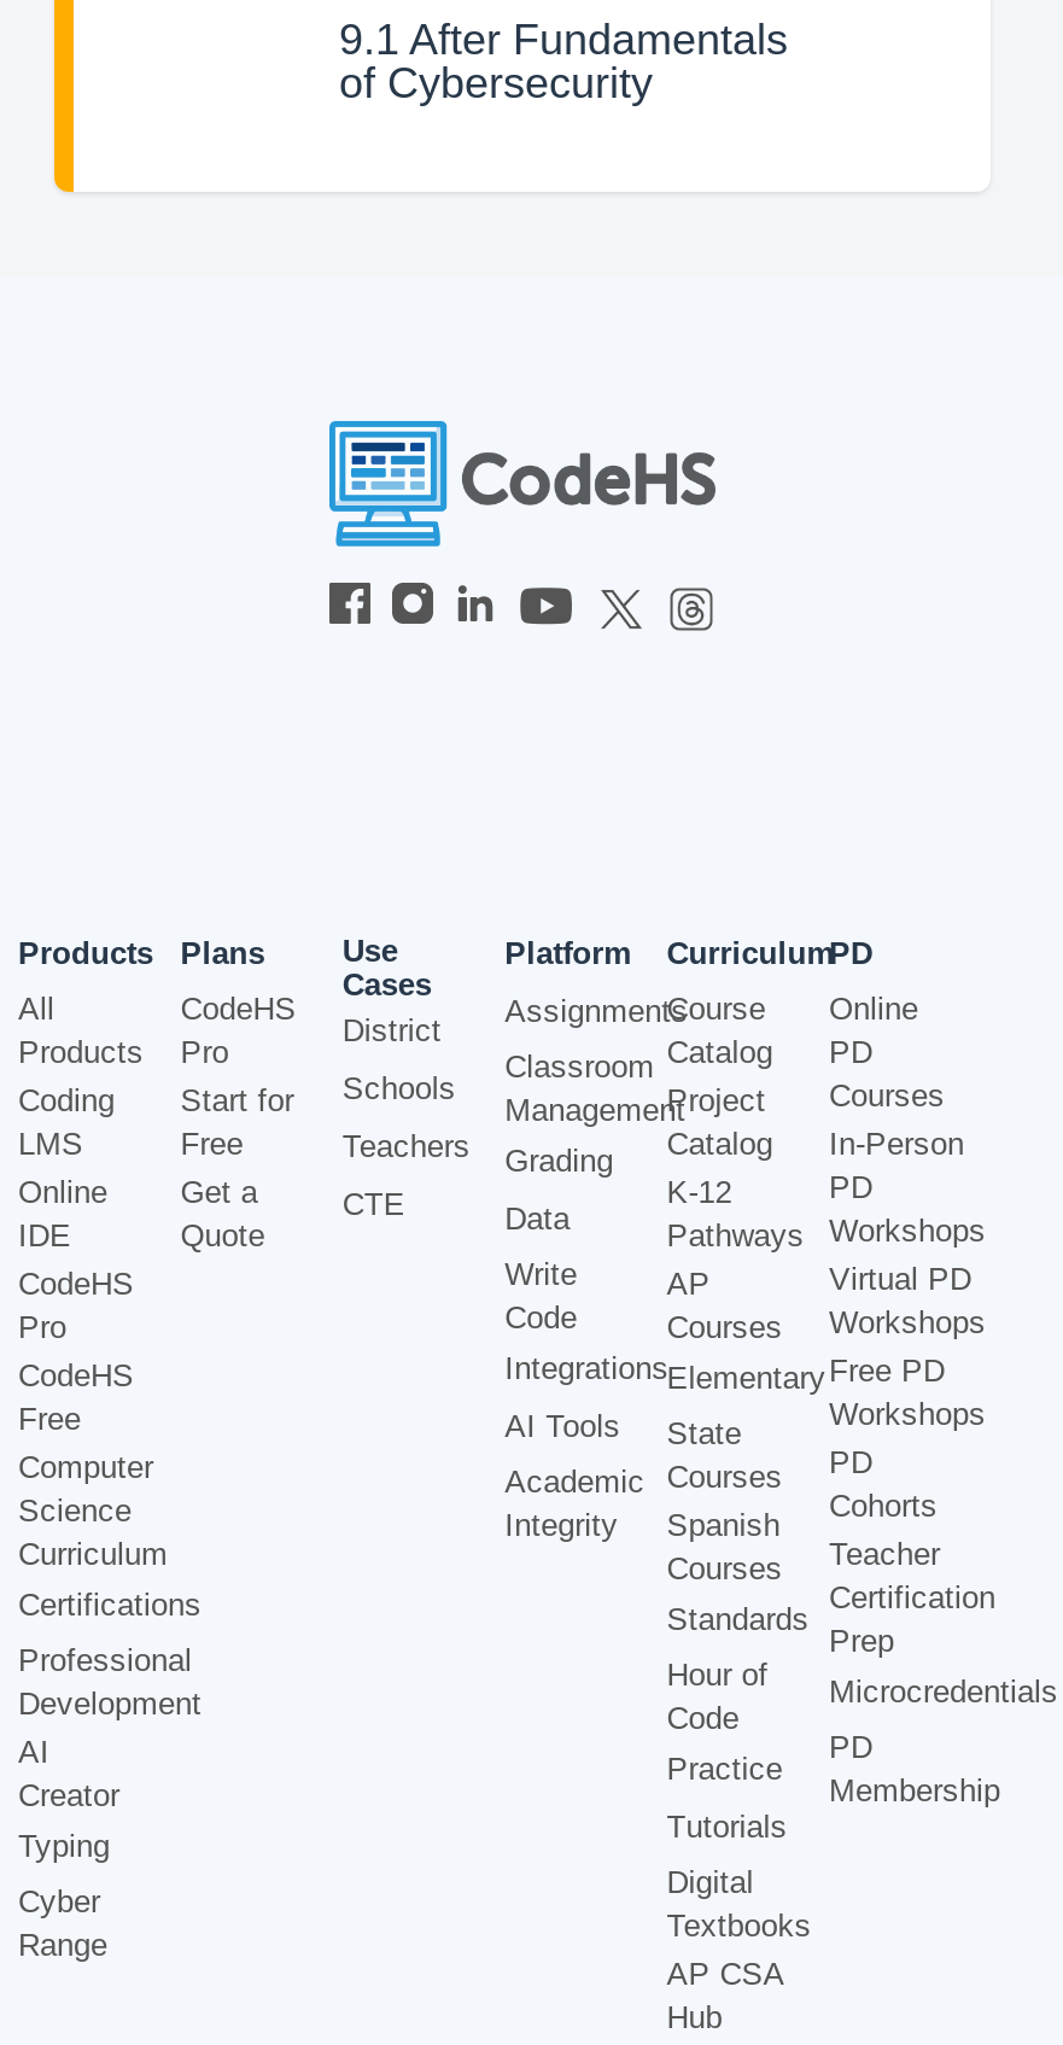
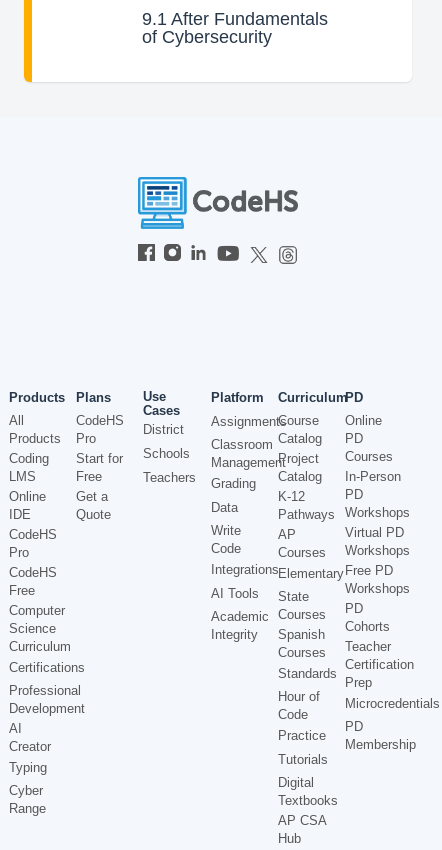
[342,1185,405,1221] CTE -> none

